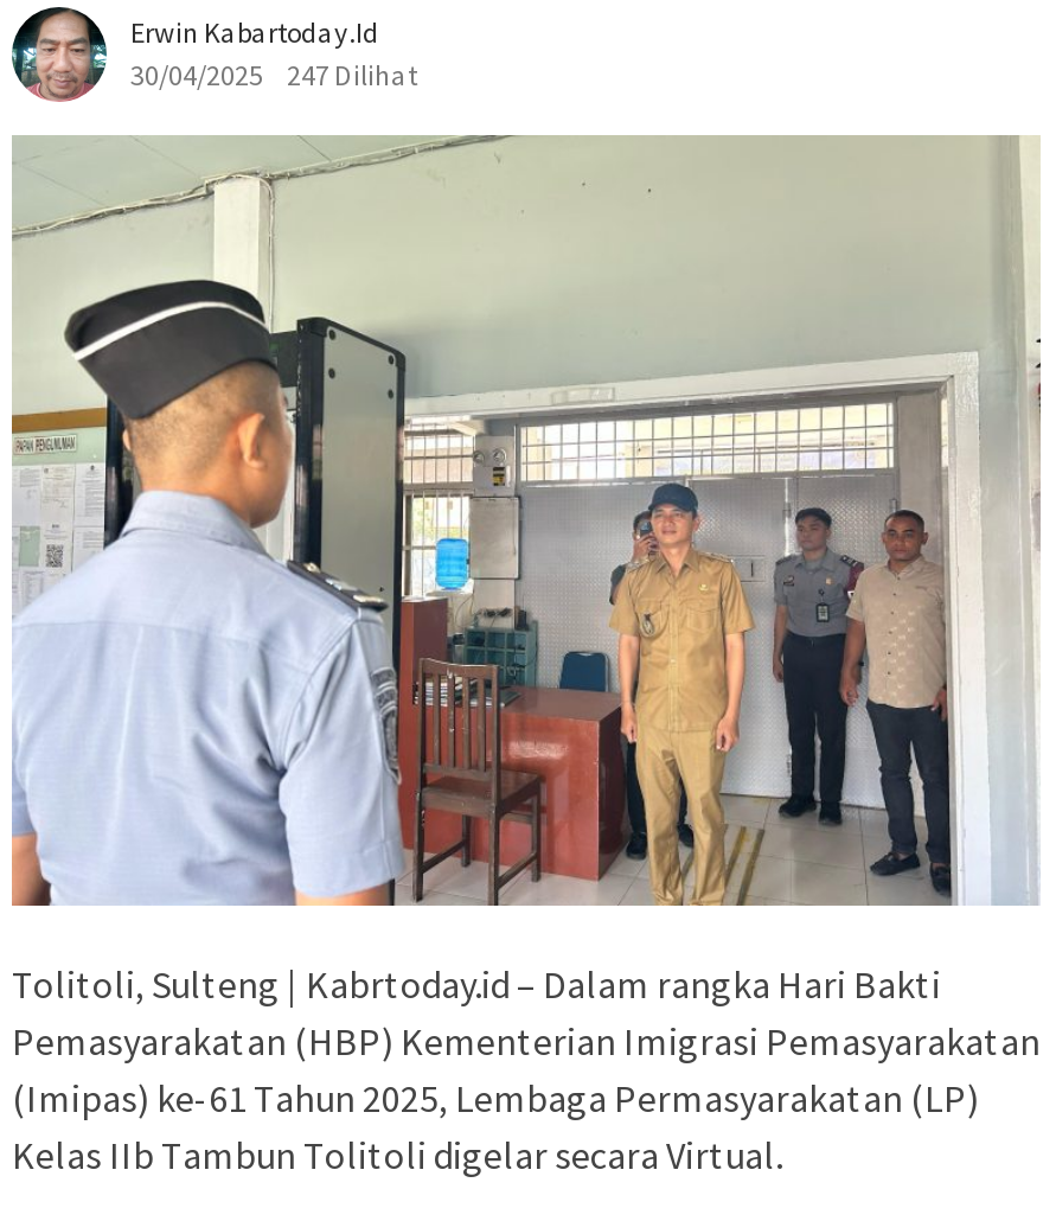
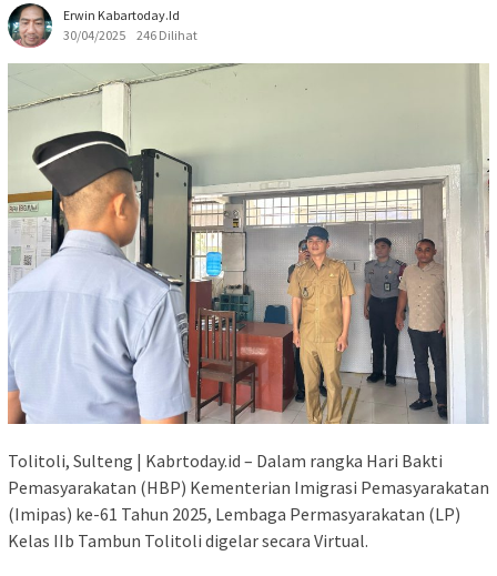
[130,57,417,92] 30/04/2025 247 Dilihat -> [63,27,197,43] 30/04/2025 246 Dilihat

